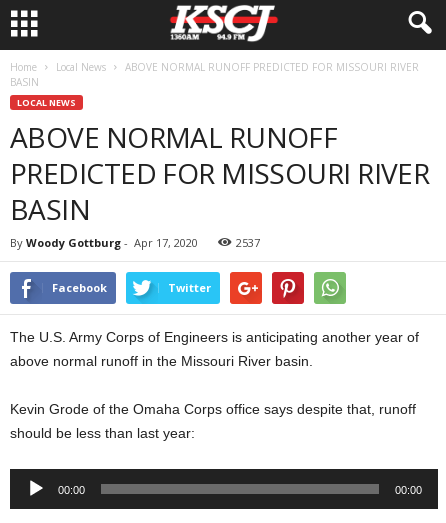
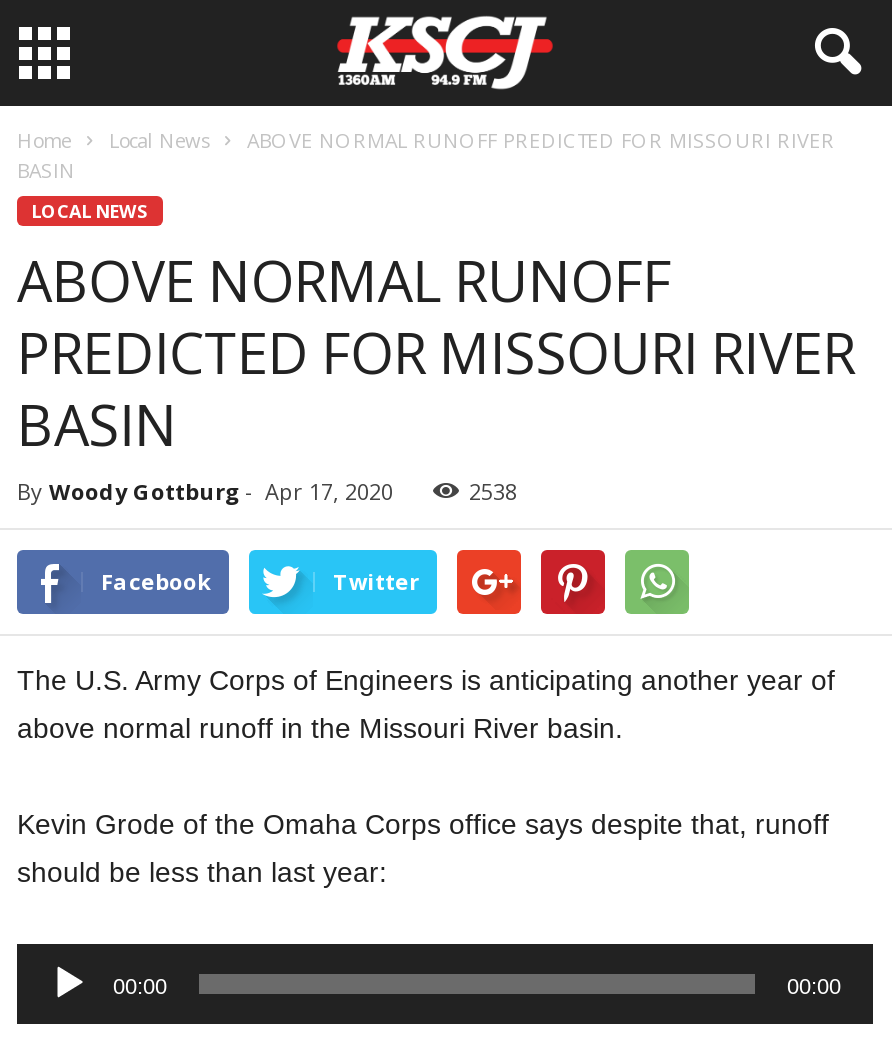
[236,235,260,250] 2537 -> [469,476,517,506] 2538

